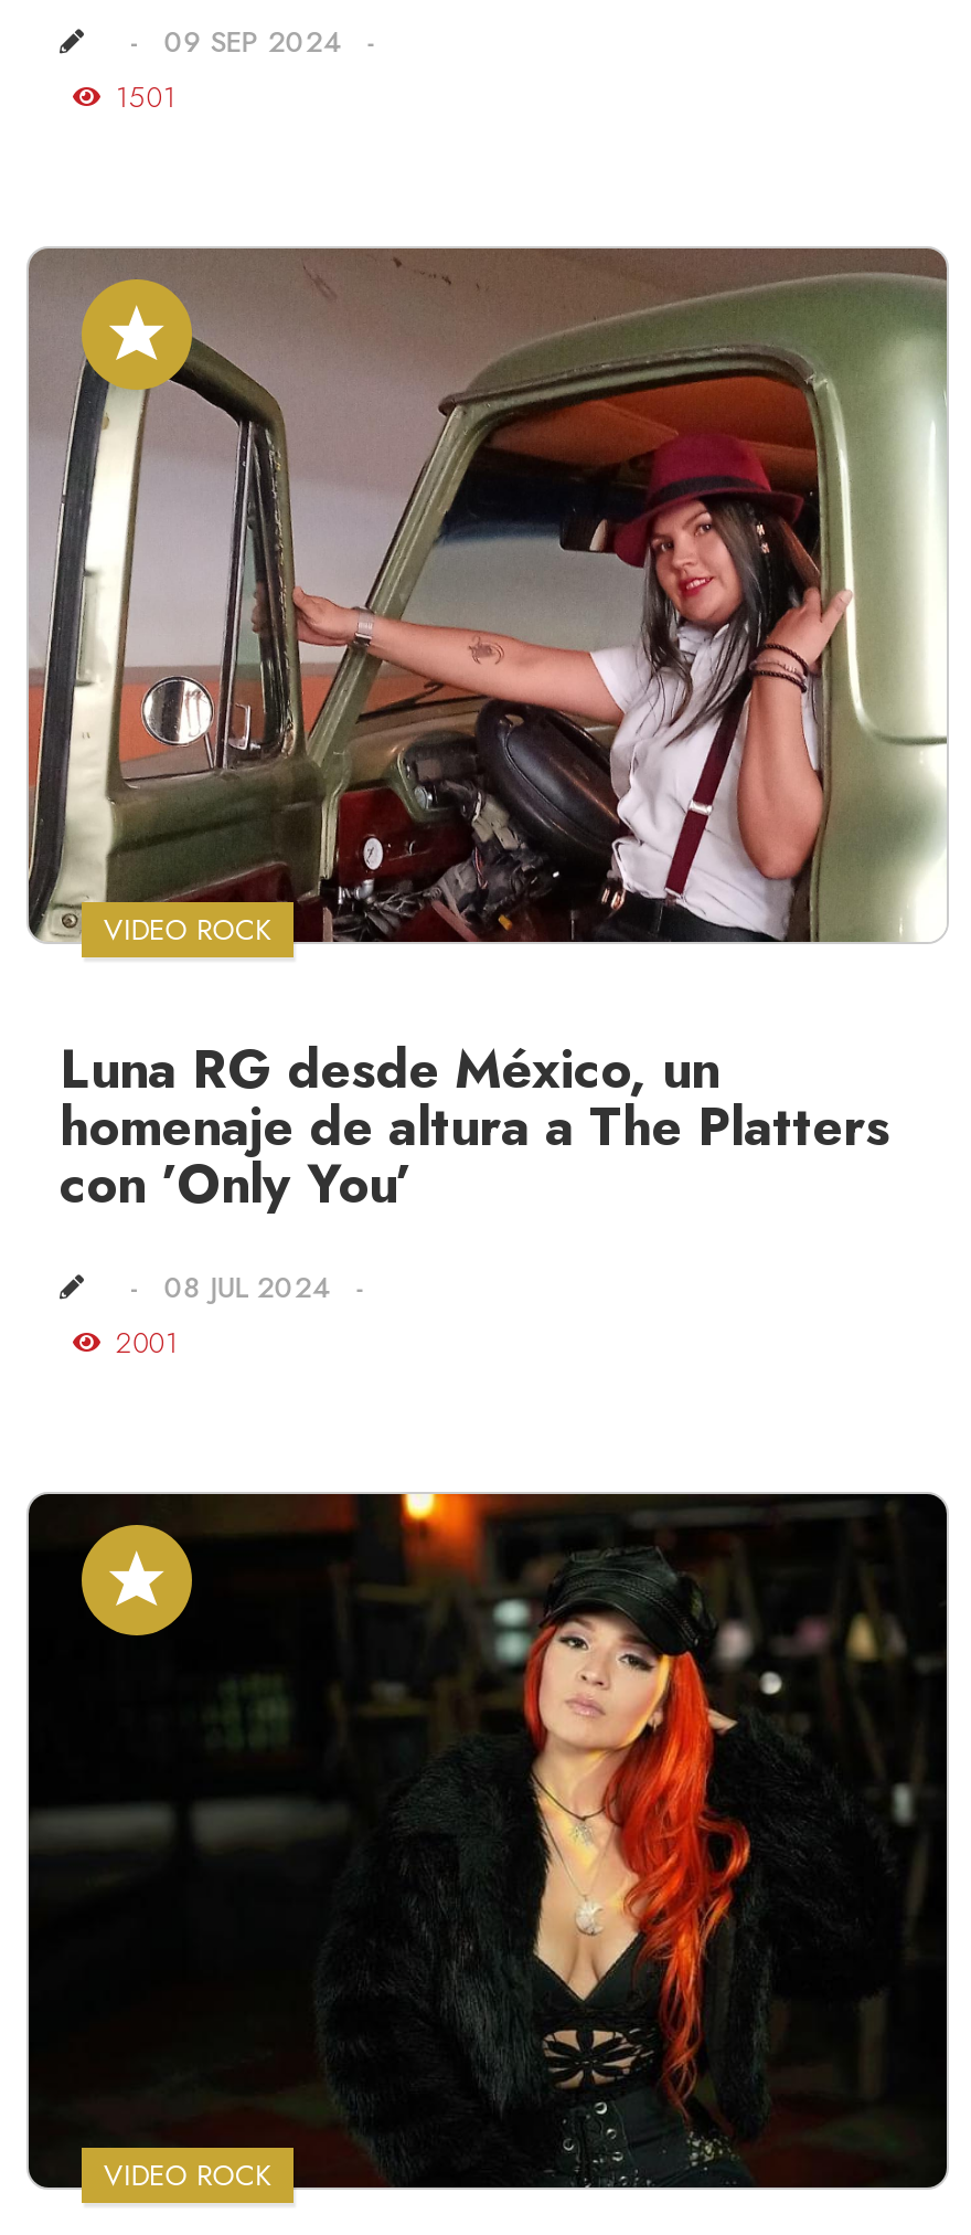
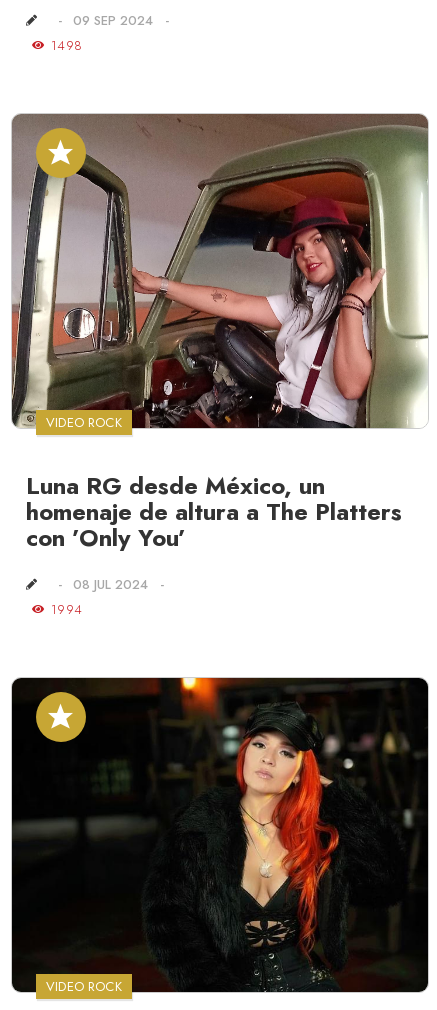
[115,77,176,119] 1501 -> [51,36,82,55] 1498
[115,1323,179,1365] 2001 -> [51,600,82,619] 1994

